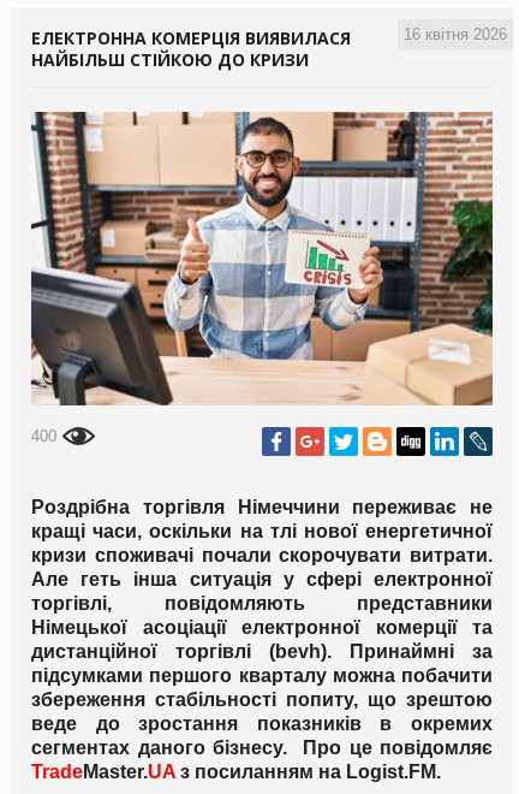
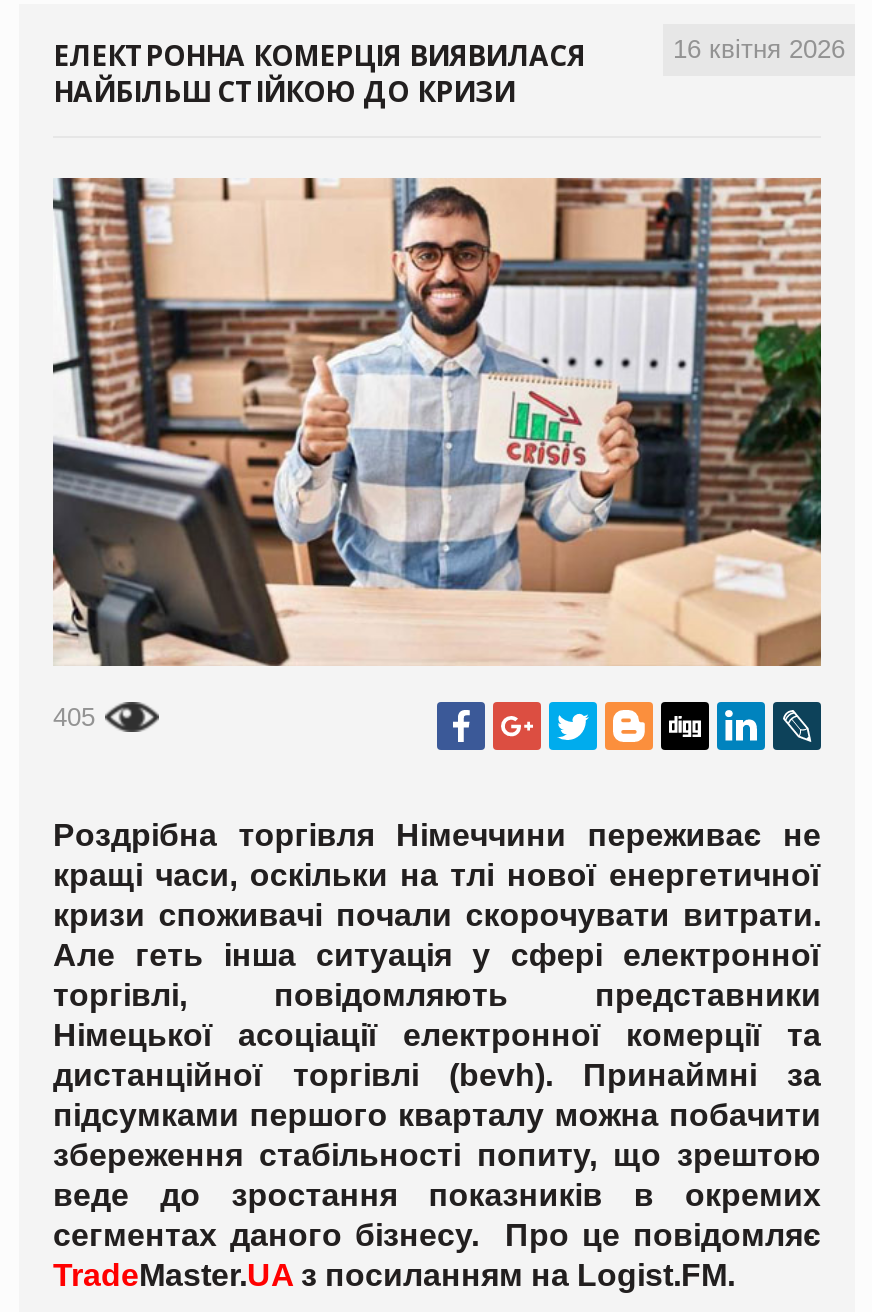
[31,427,56,445] 400 -> [53,702,95,732] 405

